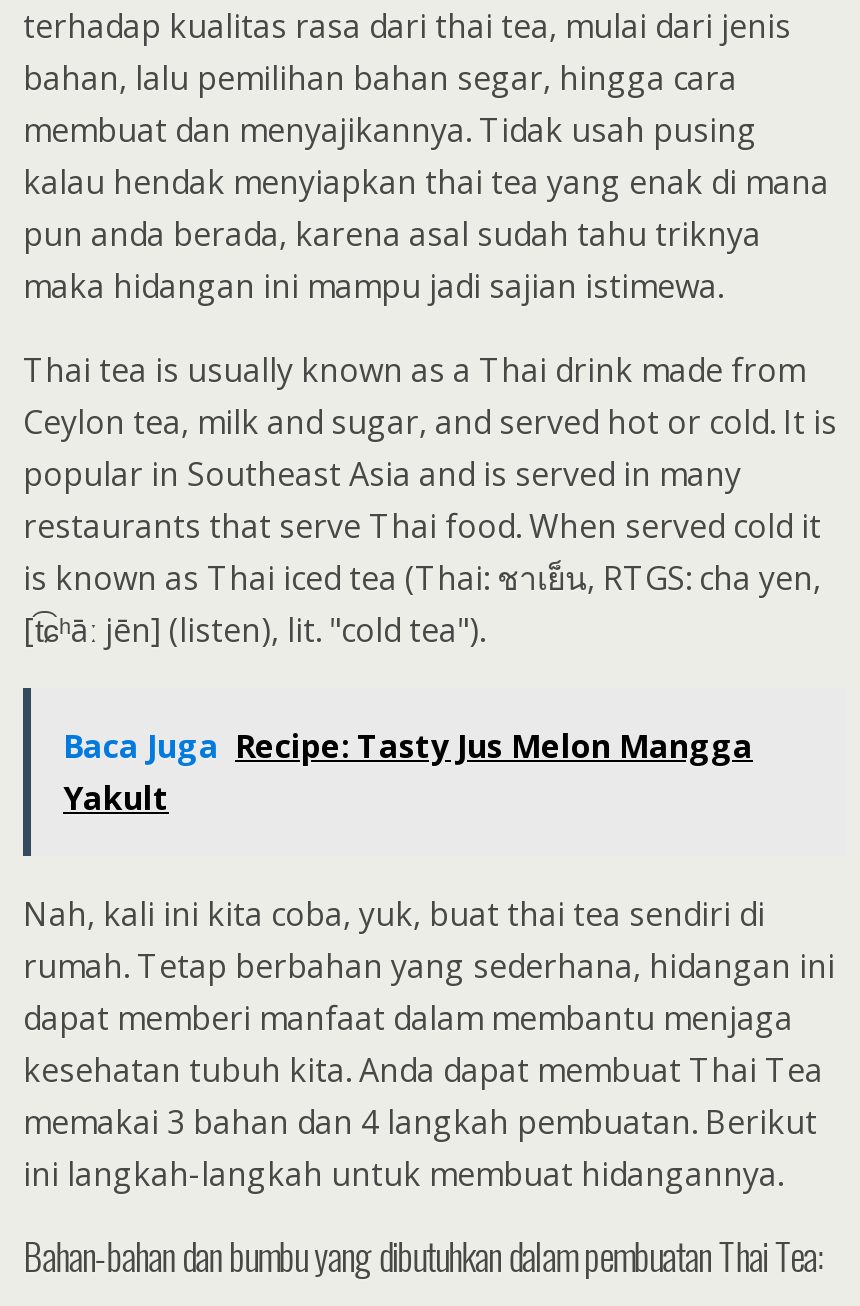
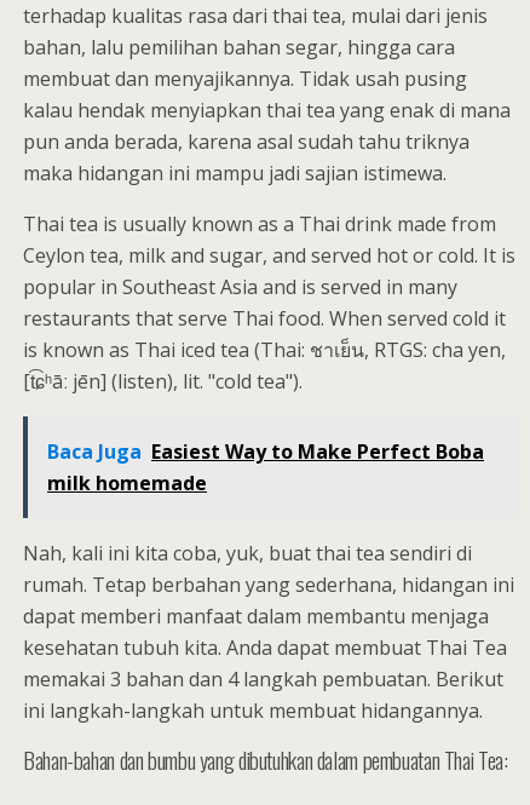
[63,724,753,820] Baca Juga Recipe: Tasty Jus Melon Mangga | Yakult -> [47,438,484,496] Baca Juga Easiest Way to Make Perfect Boba | milk homemade

